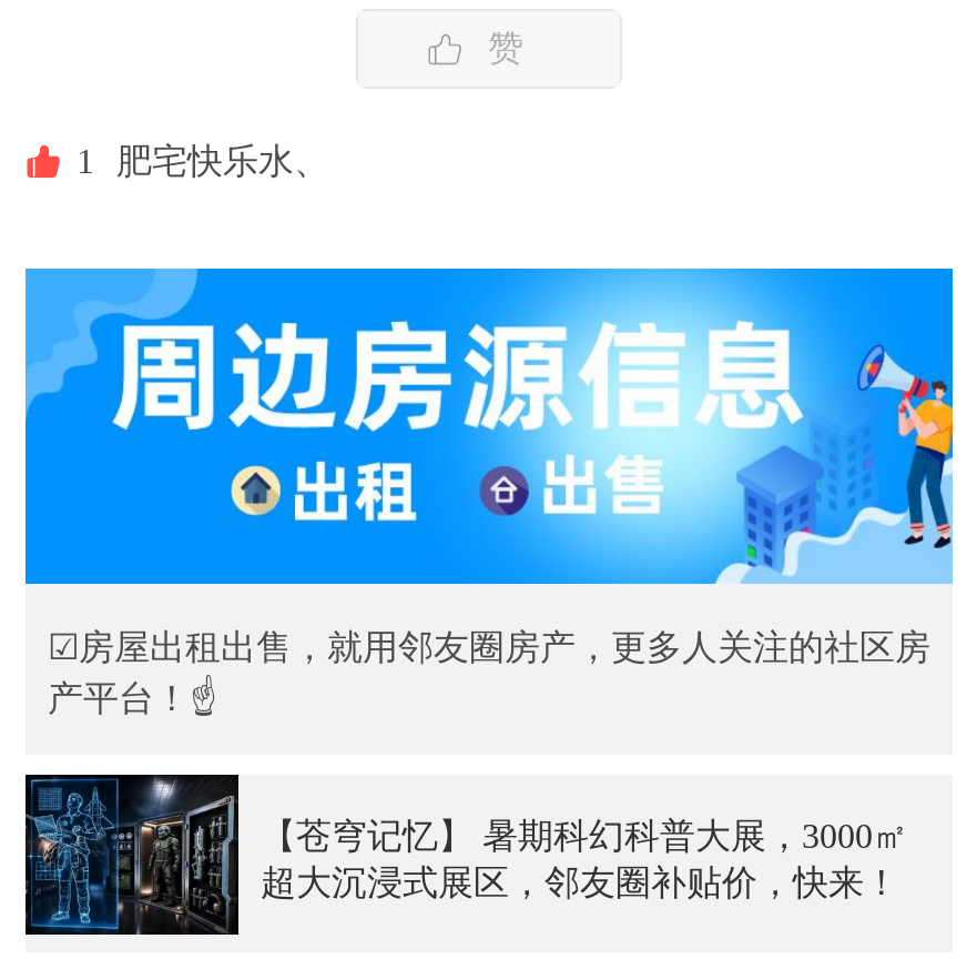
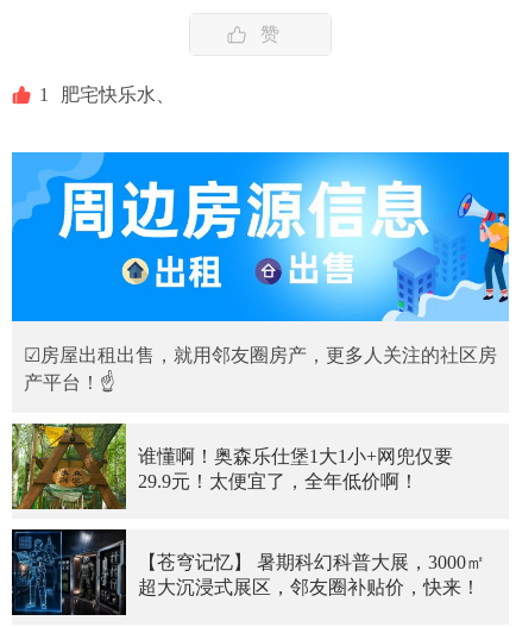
none -> [11,422,453,510] [image] | 谁懂啊！奥森乐仕堡1大1小+网兜仅要 | 29.9元！太便宜了，全年低价啊！

